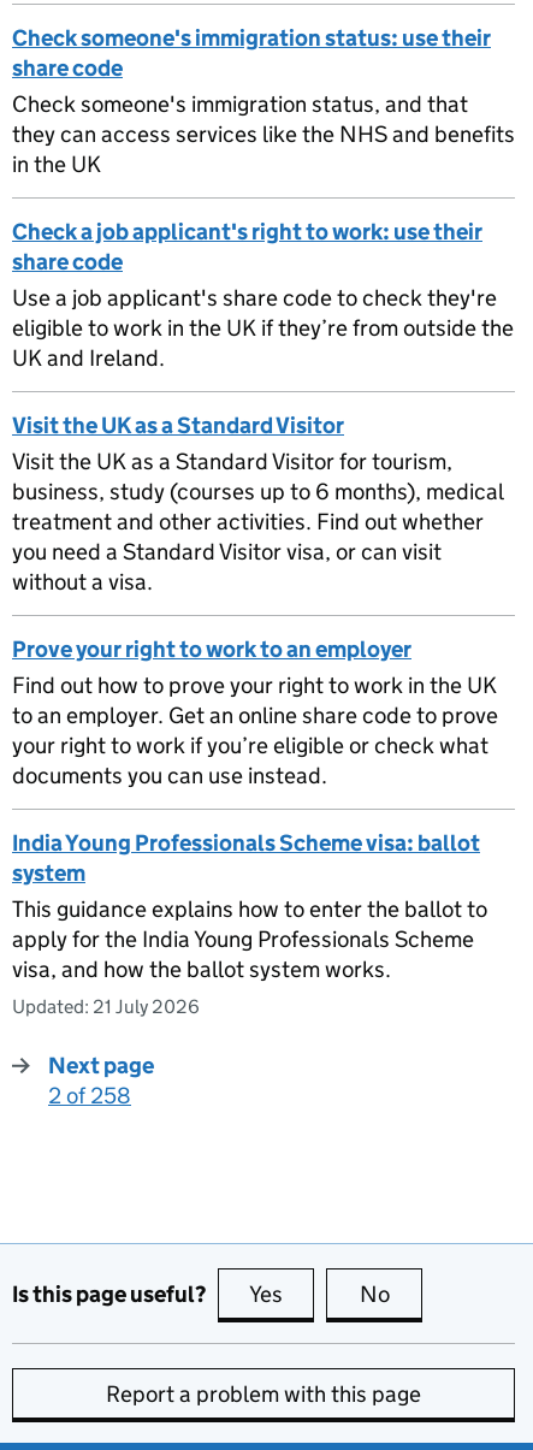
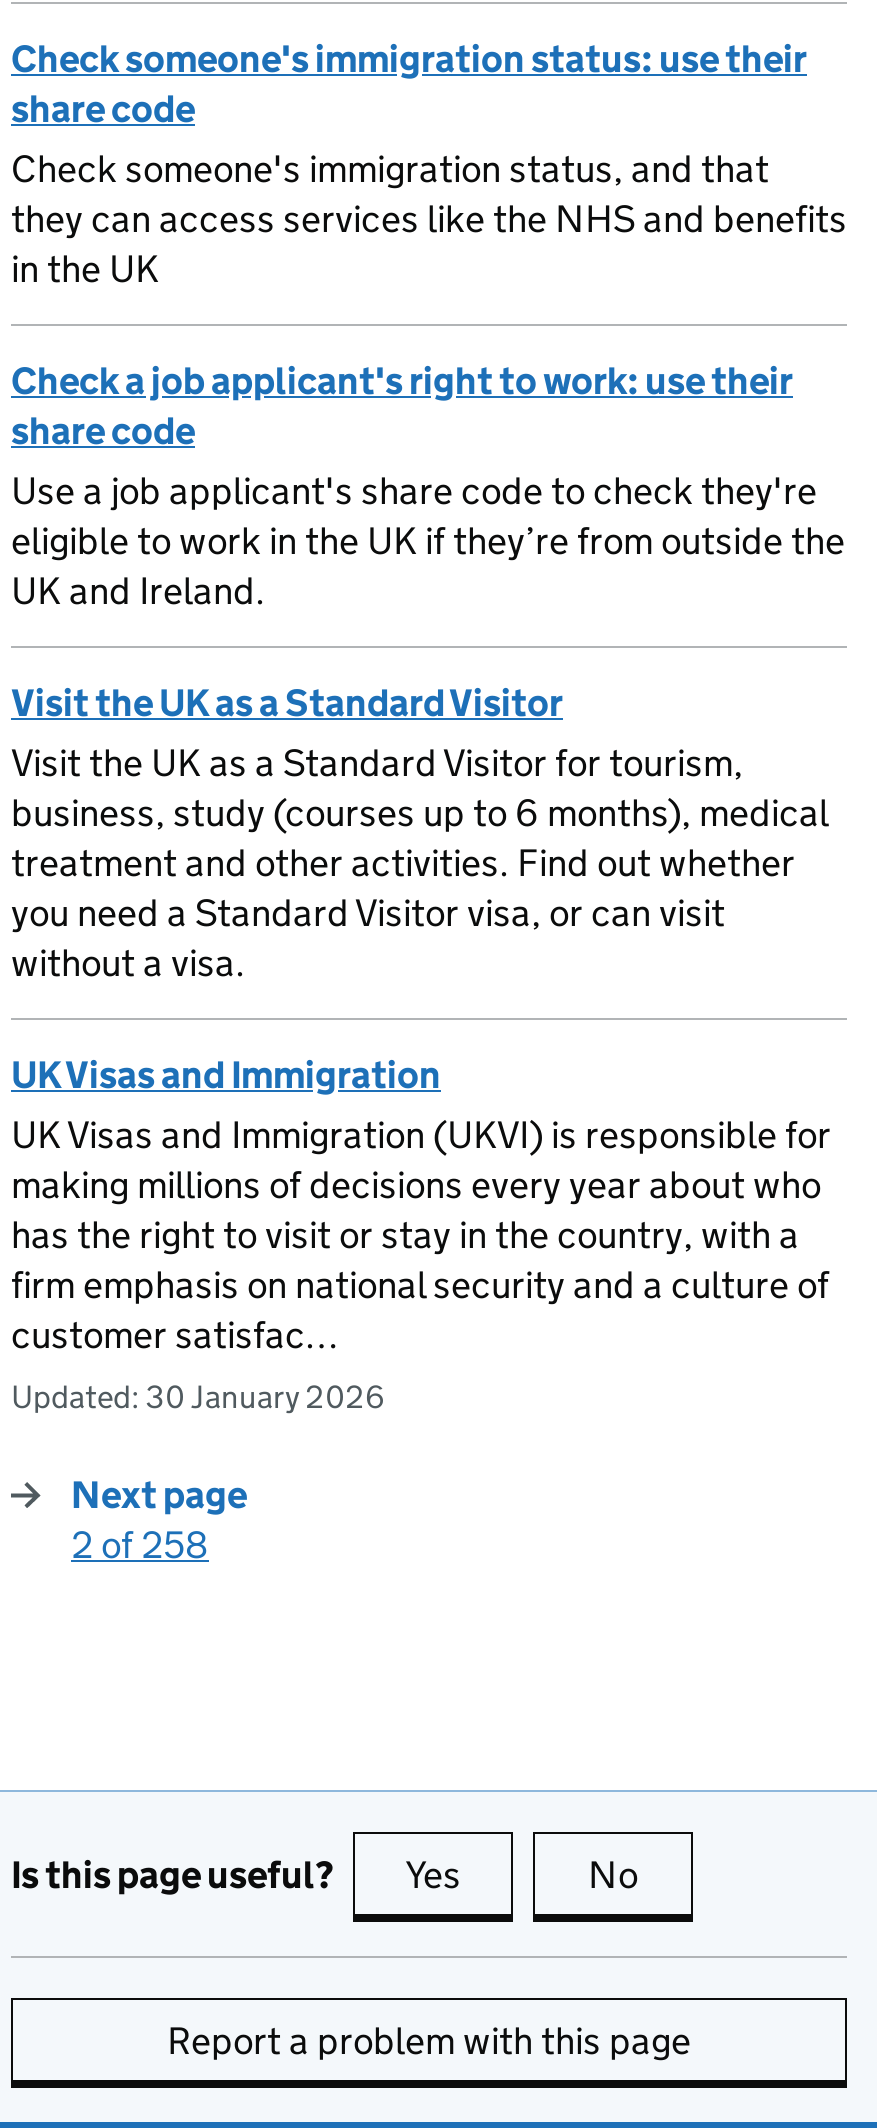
[12,635,498,1018] Prove your right to work to an employer | Find out how to prove your right to work in the UK | to an employer. Get an online share code to prove | your right to work if you’re eligible or check what | documents you can use instead. | India Young Professionals Scheme visa: ballot | system | This guidance explains how to enter the ballot to | apply for the India Young Professionals Scheme | visa, and how the ballot system works. | Updated: 21 July 2026 -> [11,1052,831,1416] UK Visas and Immigration | UK Visas and Immigration (UKVI) is responsible for | making millions of decisions every year about who | has the right to visit or stay in the country, with a | firm emphasis on national security and a culture of | customer satisfac… | Updated: 30 January 2026

